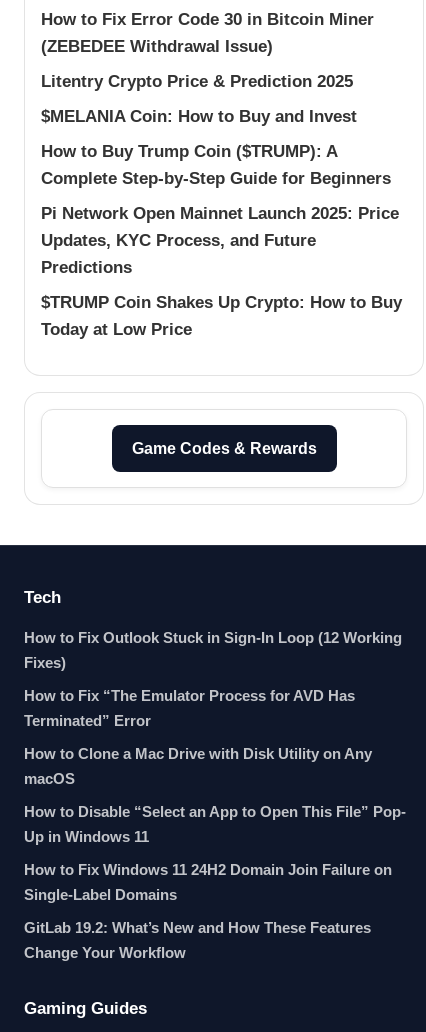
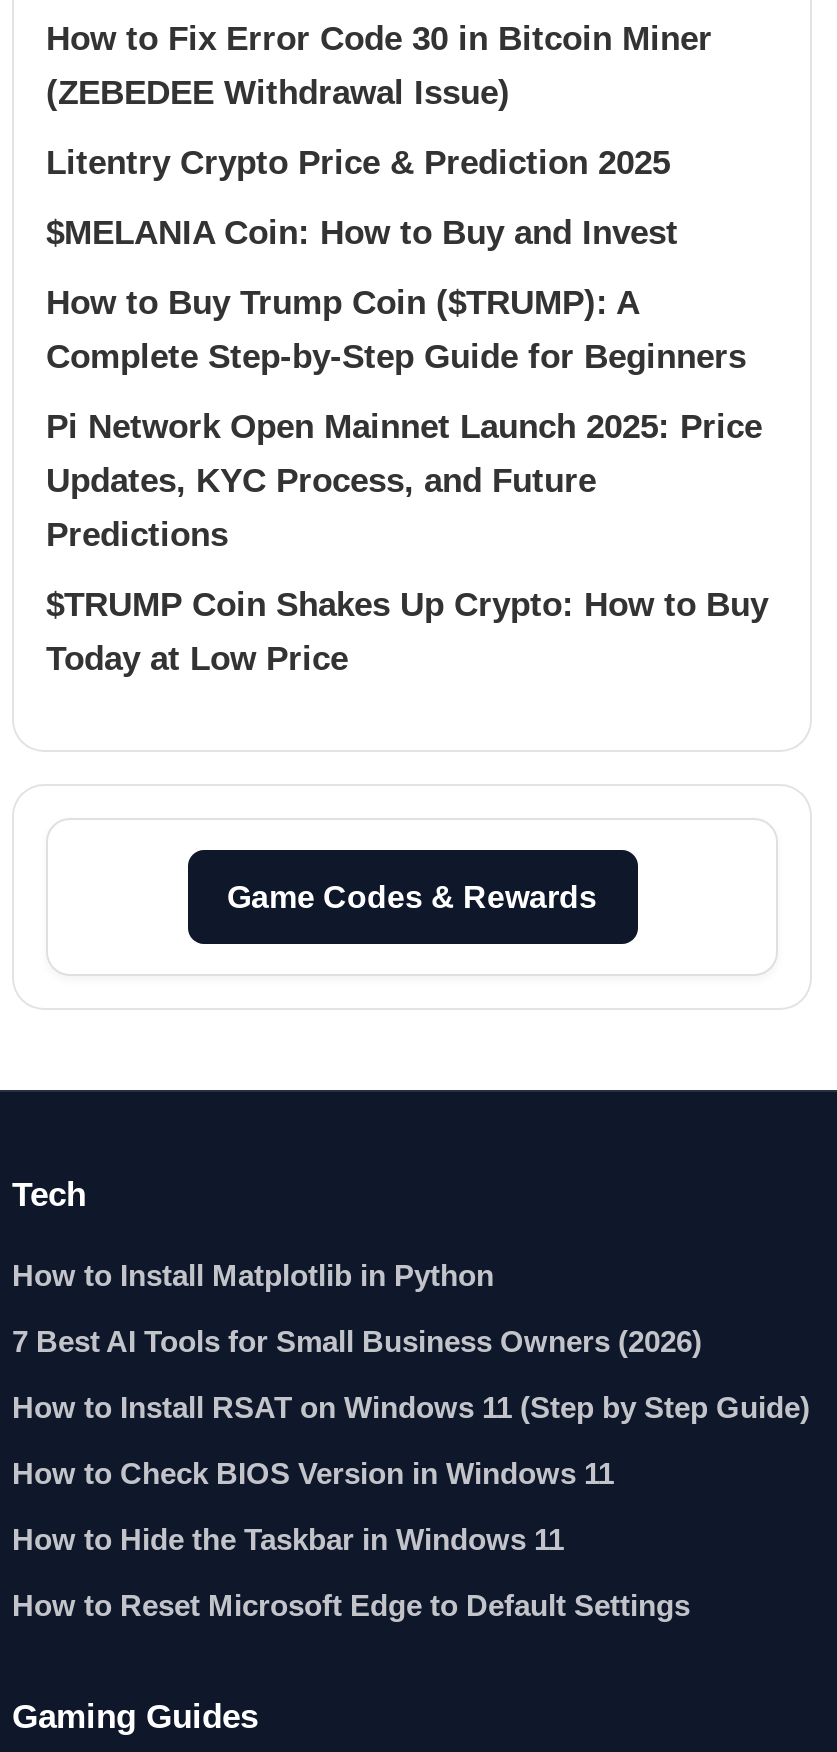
[24,629,406,961] How to Fix Outlook Stuck in Sign-In Loop (12 Working | Fixes) | How to Fix “The Emulator Process for AVD Has | Terminated” Error | How to Clone a Mac Drive with Disk Utility on Any | macOS | How to Disable “Select an App to Open This File” Pop- | Up in Windows 11 | How to Fix Windows 11 24H2 Domain Join Failure on | Single-Label Domains | GitLab 19.2: What’s New and How These Features | Change Your Workflow -> [12,1259,810,1623] How to Install Matplotlib in Python | 7 Best AI Tools for Small Business Owners (2026) | How to Install RSAT on Windows 11 (Step by Step Guide) | How to Check BIOS Version in Windows 11 | How to Hide the Taskbar in Windows 11 | How to Reset Microsoft Edge to Default Settings

